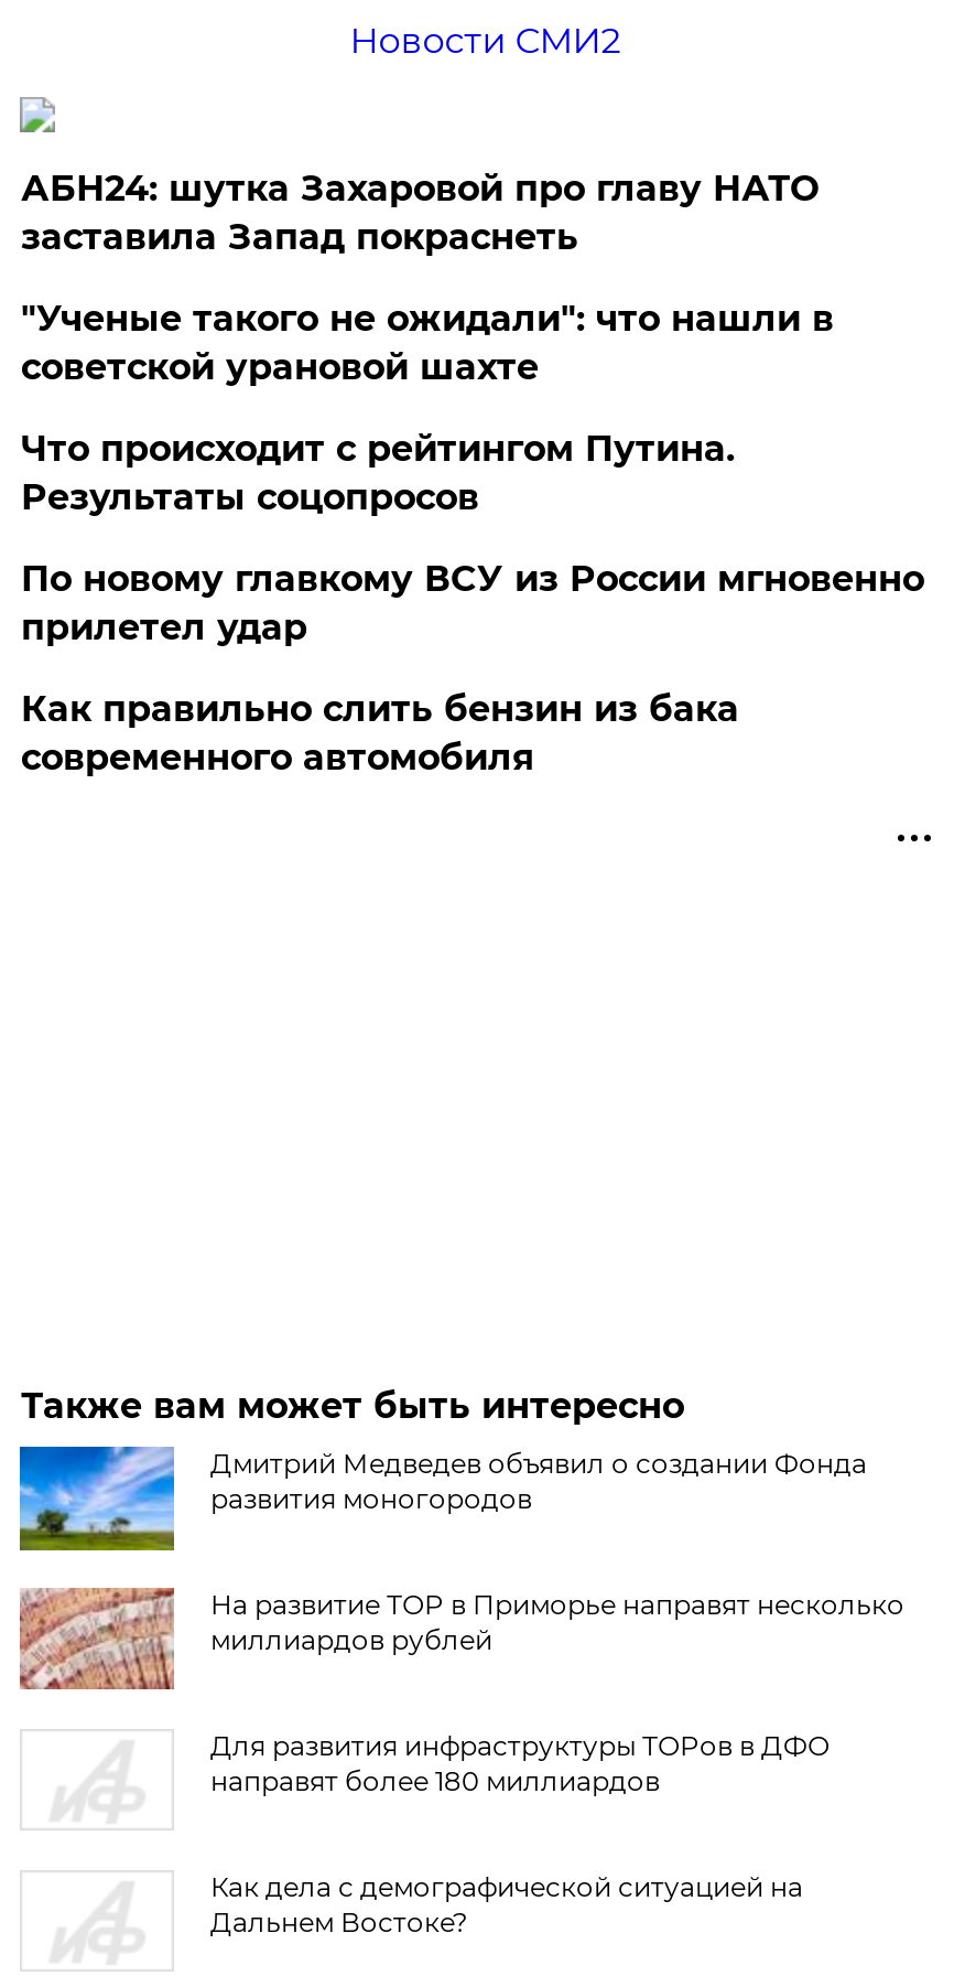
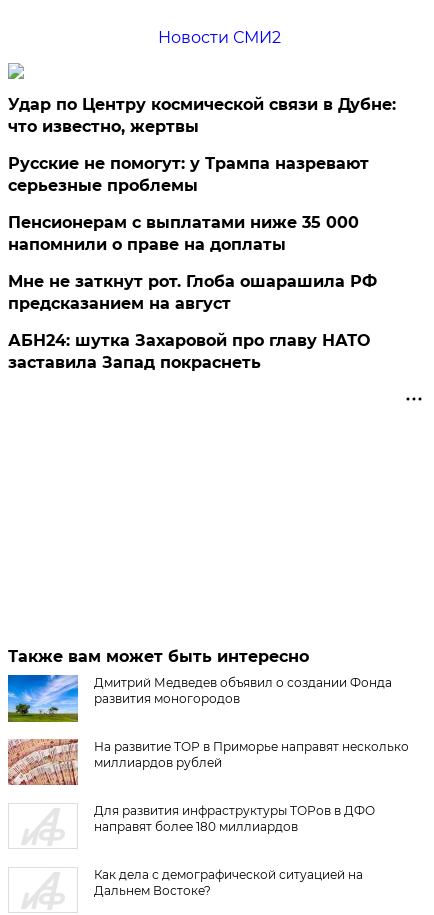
none -> [8,95,396,313] Удар по Центру космической связи в Дубне: | что известно, жертвы | Русские не помогут: у Трампа назревают | серьезные проблемы | Пенсионерам с выплатами ниже 35 000 | напомнили о праве на доплаты | Мне не заткнут рот. Глоба ошарашила РФ | предсказанием на август
moved [21,167,818,258] -> [8,331,370,372]: АБН24: шутка Захаровой про главу НАТО | заставила Запад покраснеть
[21,298,924,778] "Ученые такого не ожидали": что нашли в | советской урановой шахте | Что происходит с рейтингом Путина. | Результаты соцопросов | По новому главкому ВСУ из России мгновенно | прилетел удар | Как правильно слить бензин из бака | современного автомобиля -> none

